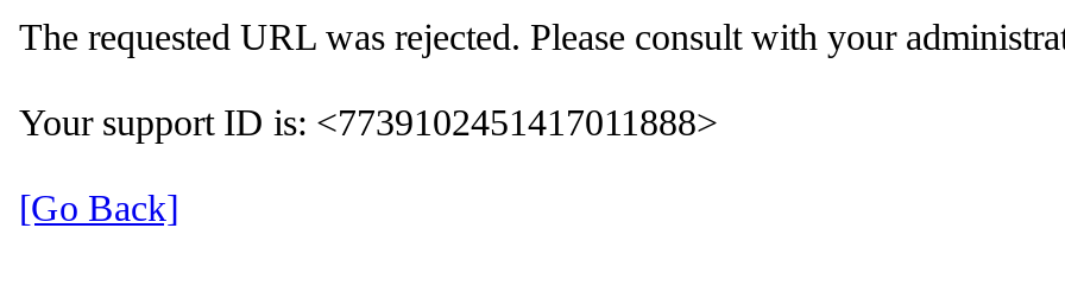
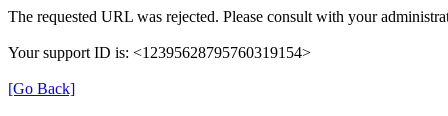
[19,102,718,142] Your support ID is: <7739102451417011888> -> [8,44,311,61] Your support ID is: <12395628795760319154>

